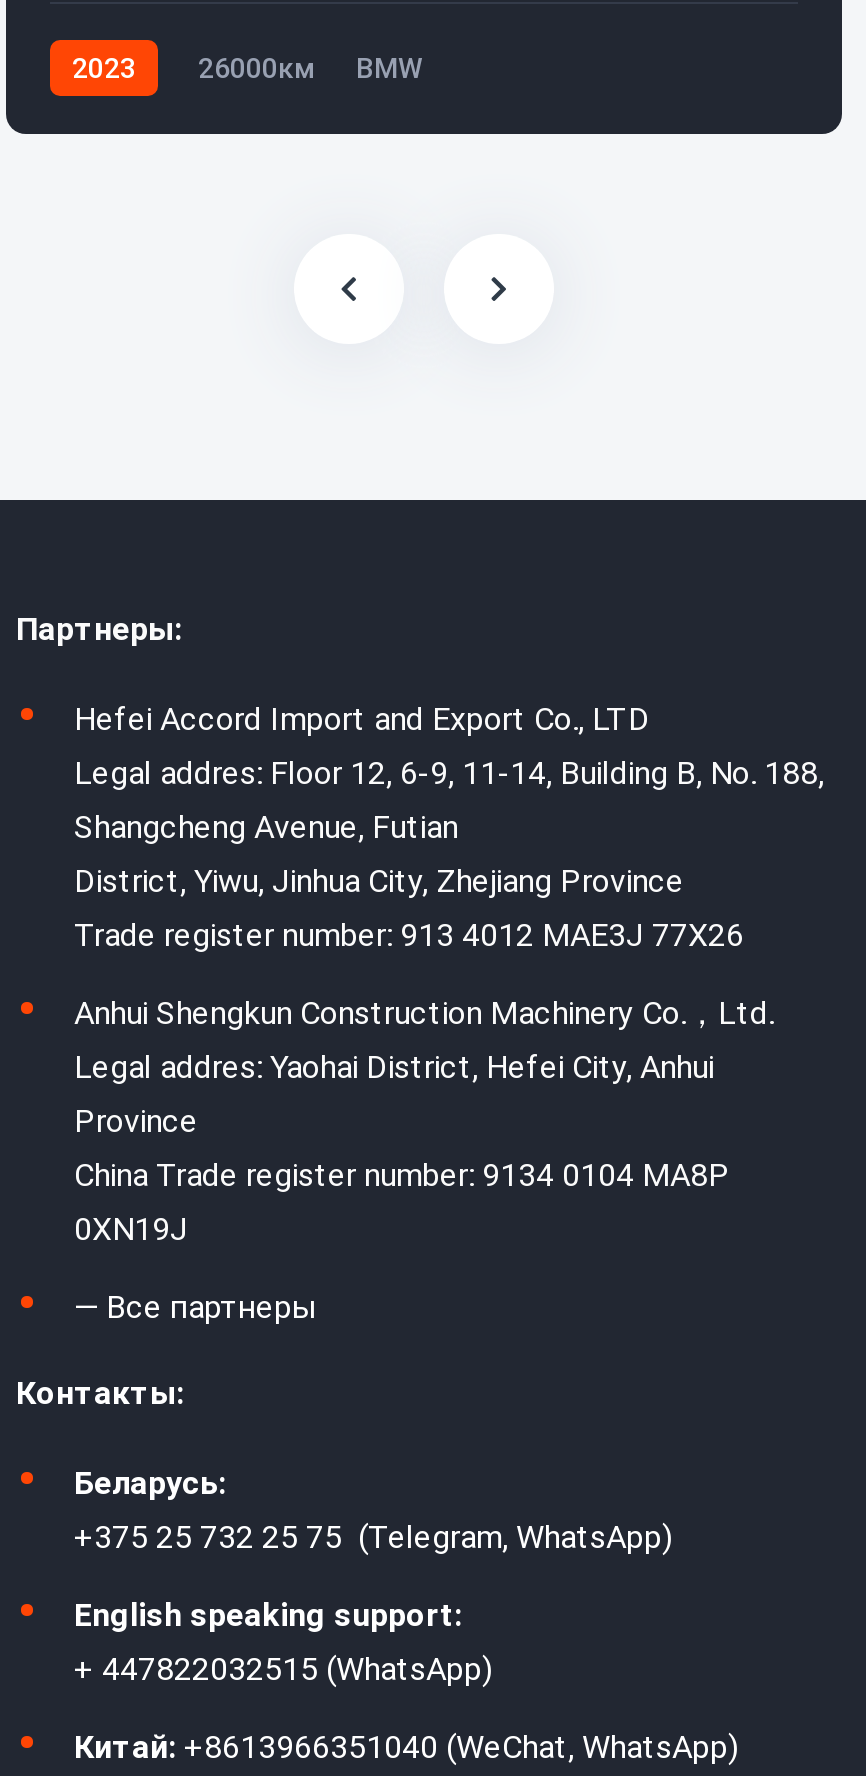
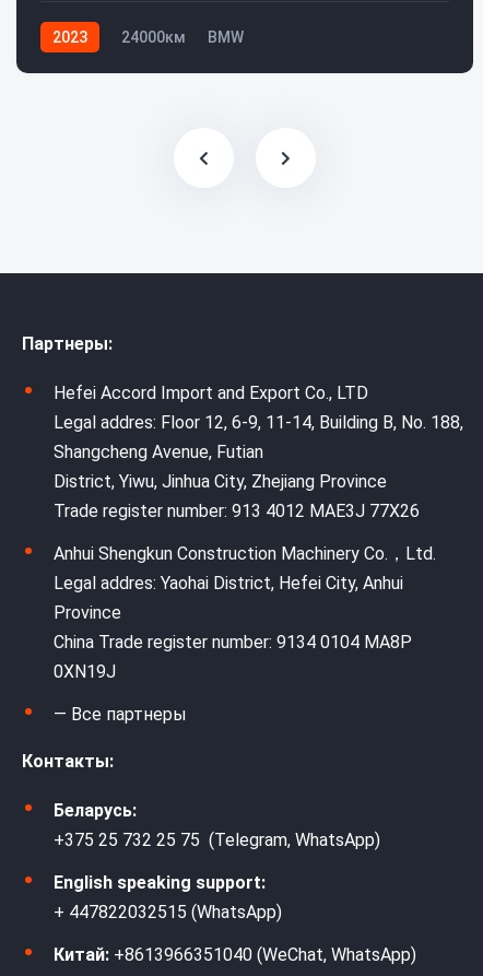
[72,52,422,84] 2023 26000км BMW -> [52,29,244,46] 2023 24000км BMW

